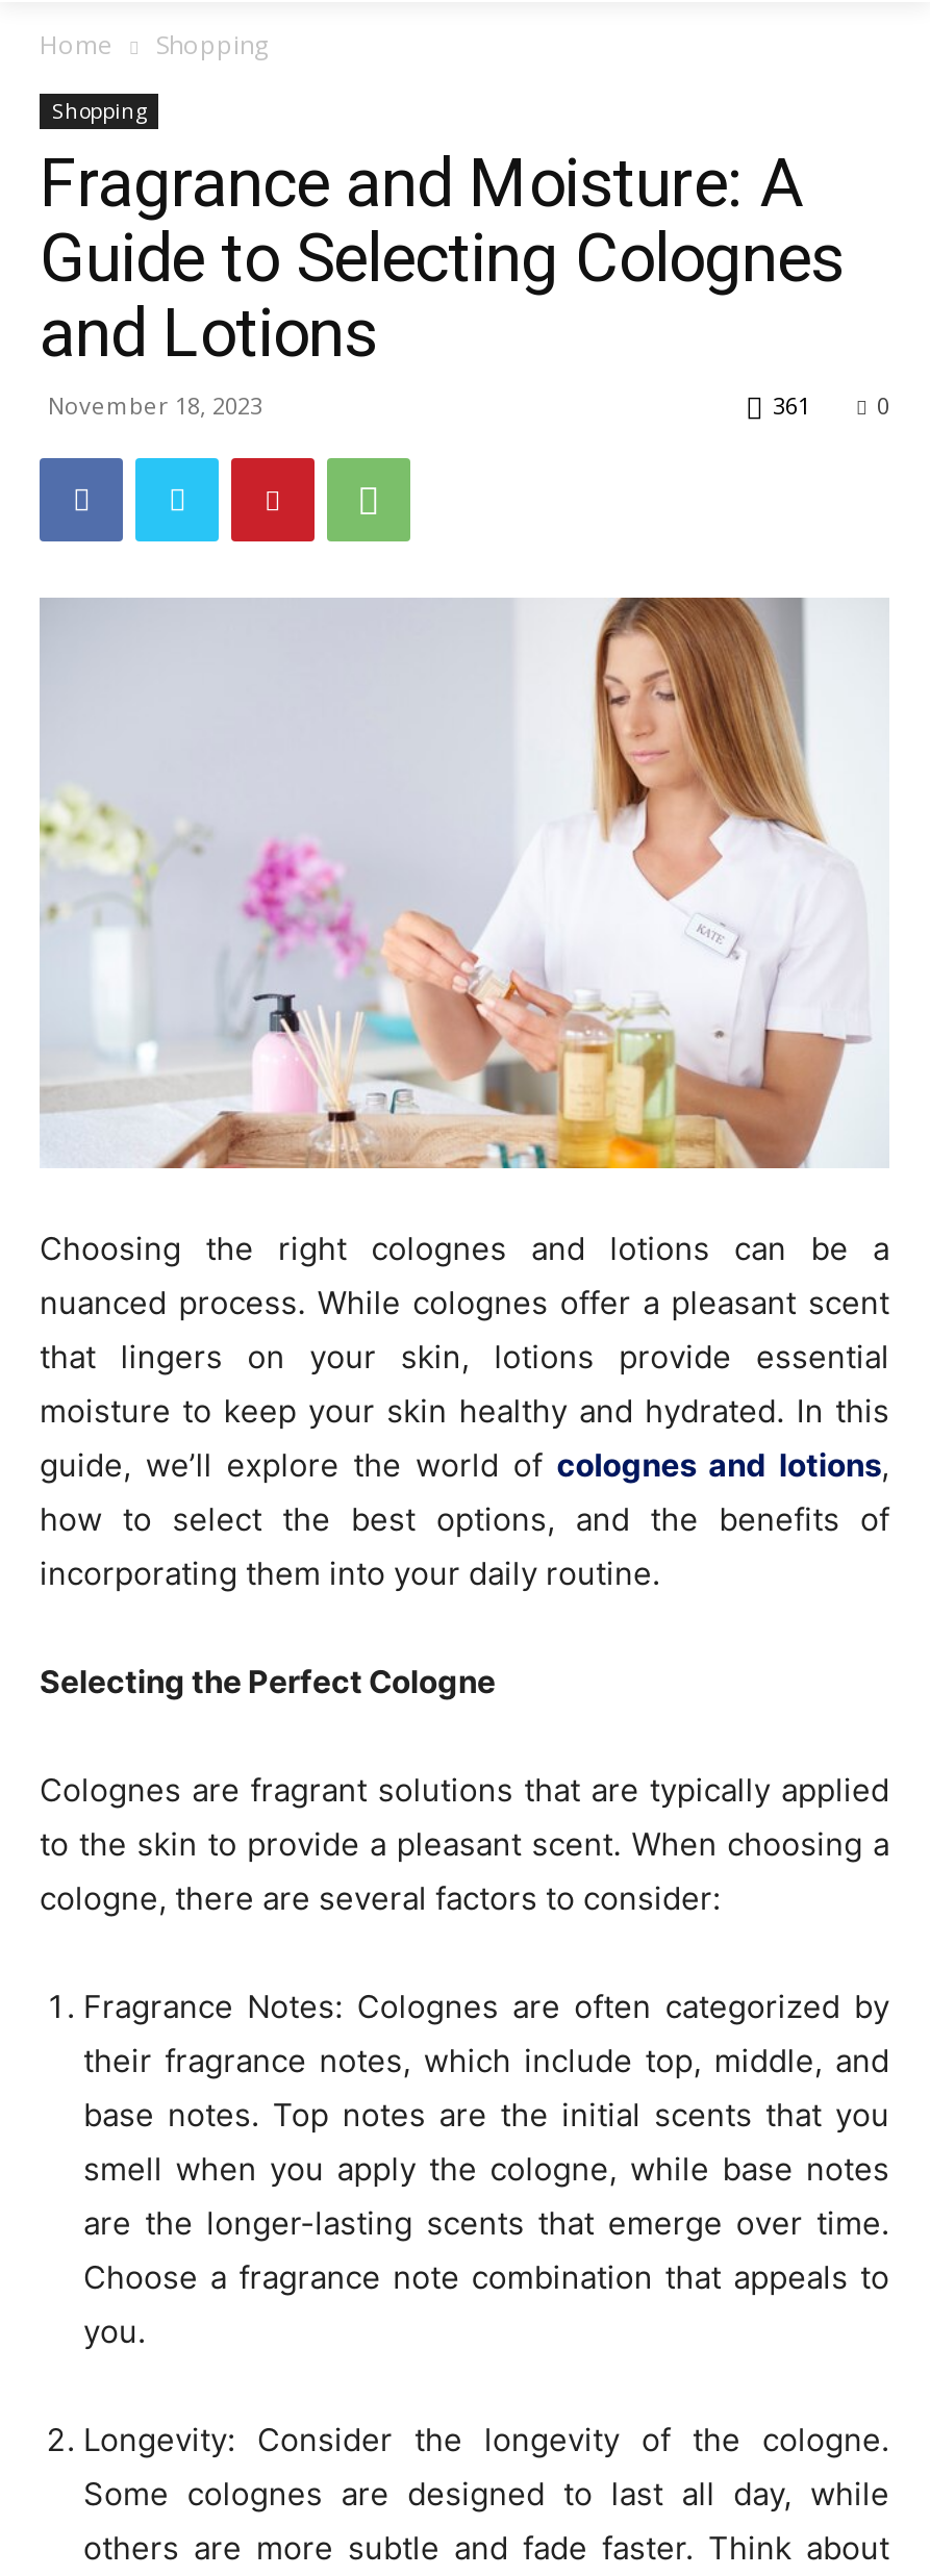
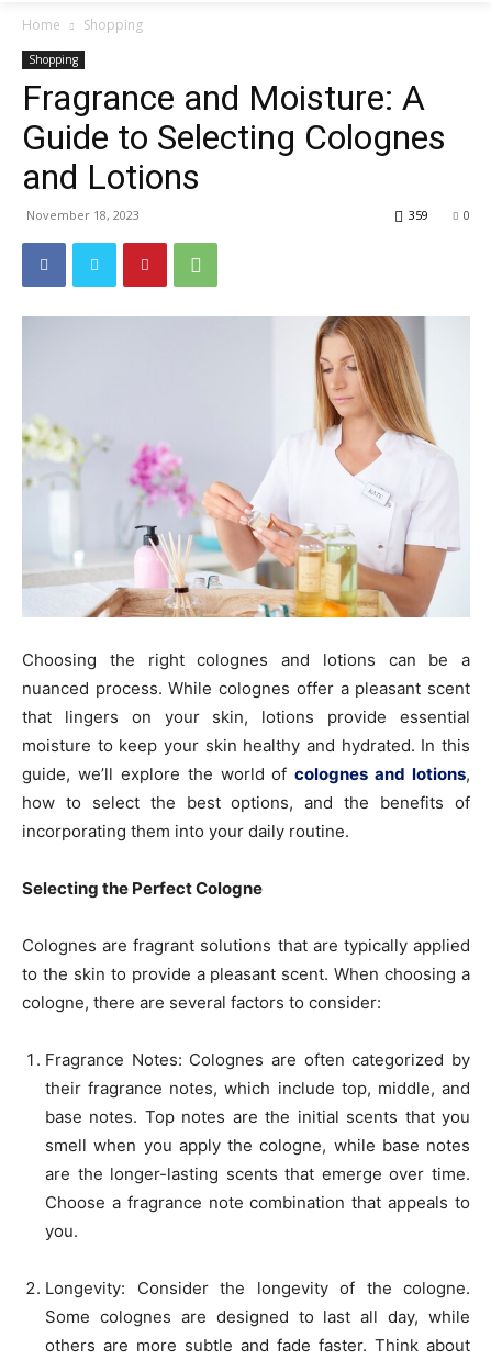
[773,389,810,421] 361 -> [409,207,428,223] 359

